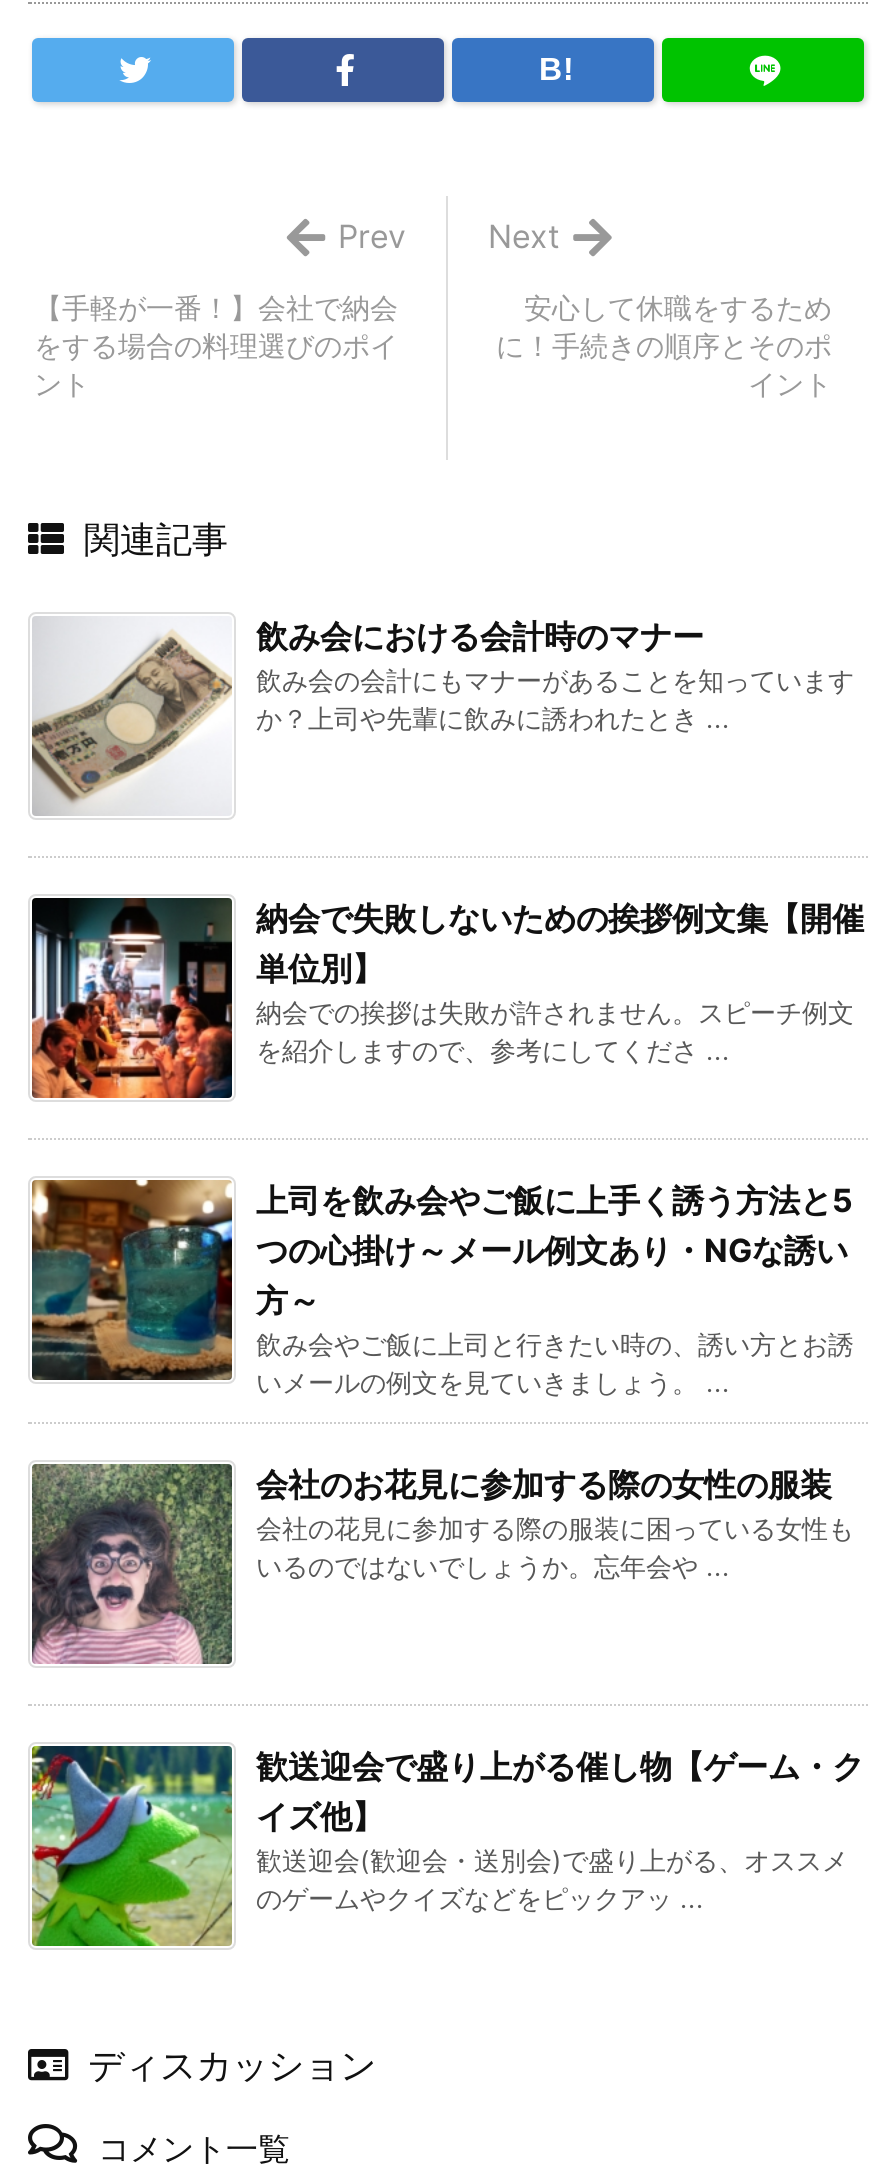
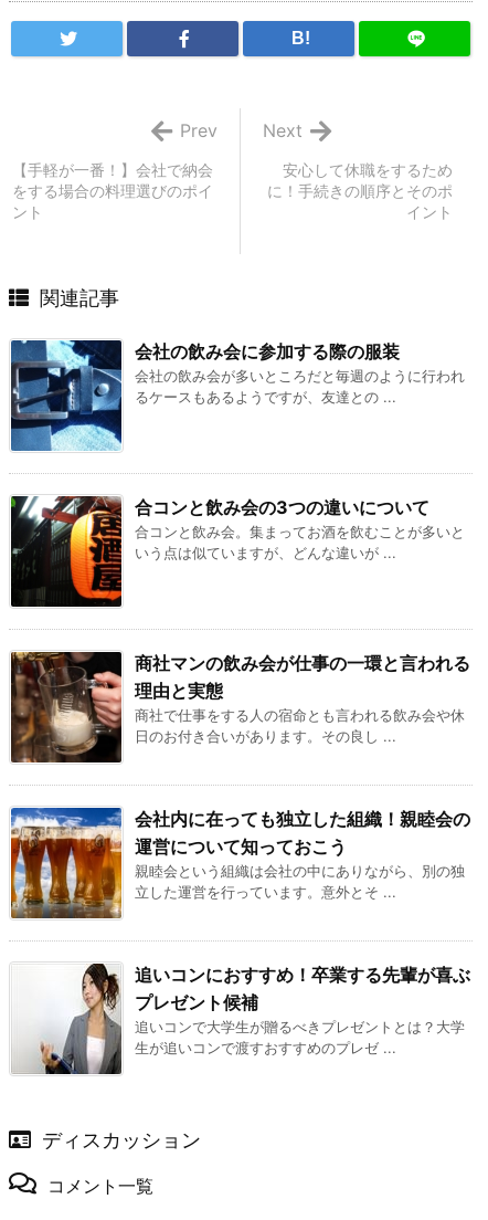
[32,617,854,816] [image] | 飲み会における会計時のマナー | 飲み会の会計にもマナーがあることを知っています | か？上司や先輩に飲みに誘われたとき ... -> [10,339,465,452] [image] | 会社の飲み会に参加する際の服装 | 会社の飲み会が多いところだと毎週のように行われ | るケースもあるようですが、友達との ...
[30,896,864,1100] [image] | 納会で失敗しないための挨拶例文集【開催 | 単位別】 | 納会での挨拶は失敗が許されません。スピーチ例文 | を紹介しますので、参考にしてくださ ... -> [10,496,465,608] [image] | 合コンと飲み会の3つの違いについて | 合コンと飲み会。集まってお酒を飲むことが多いと | いう点は似ていますが、どんな違いが ...
[30,1178,854,1399] [image] | 上司を飲み会やご飯に上手く誘う方法と5 | つの心掛け～メール例文あり・NGな誘い | 方～ | 飲み会やご飯に上司と行きたい時の、誘い方とお誘 | いメールの例文を見ていきましょう。 ... -> [10,651,470,764] [image] | 商社マンの飲み会が仕事の一環と言われる | 理由と実態 | 商社で仕事をする人の宿命とも言われる飲み会や休 | 日のお付き合いがあります。その良し ...
[30,1462,854,1664] [image] | 会社のお花見に参加する際の女性の服装 | 会社の花見に参加する際の服装に困っている女性も | いるのではないでしょうか。忘年会や ... -> [10,807,470,919] [image] | 会社内に在っても独立した組織！親睦会の | 運営について知っておこう | 親睦会という組織は会社の中にありながら、別の独 | 立した運営を行っています。意外とそ ...
[30,1744,864,1948] [image] | 歓送迎会で盛り上がる催し物【ゲーム・ク | イズ他】 | 歓送迎会(歓迎会・送別会)で盛り上がる、オススメ | のゲームやクイズなどをピックアッ ... -> [11,964,470,1075] [image] | 追いコンにおすすめ！卒業する先輩が喜ぶ | プレゼント候補 | 追いコンで大学生が贈るべきプレゼントとは？大学 | 生が追いコンで渡すおすすめのプレゼ ...

